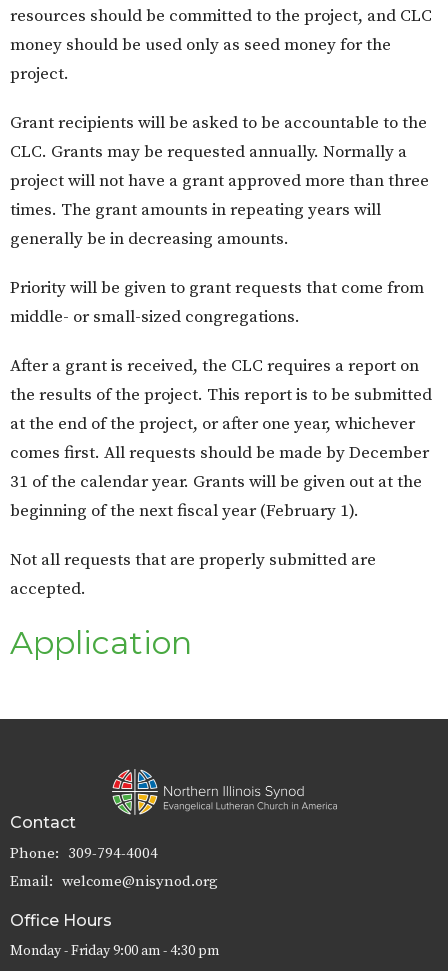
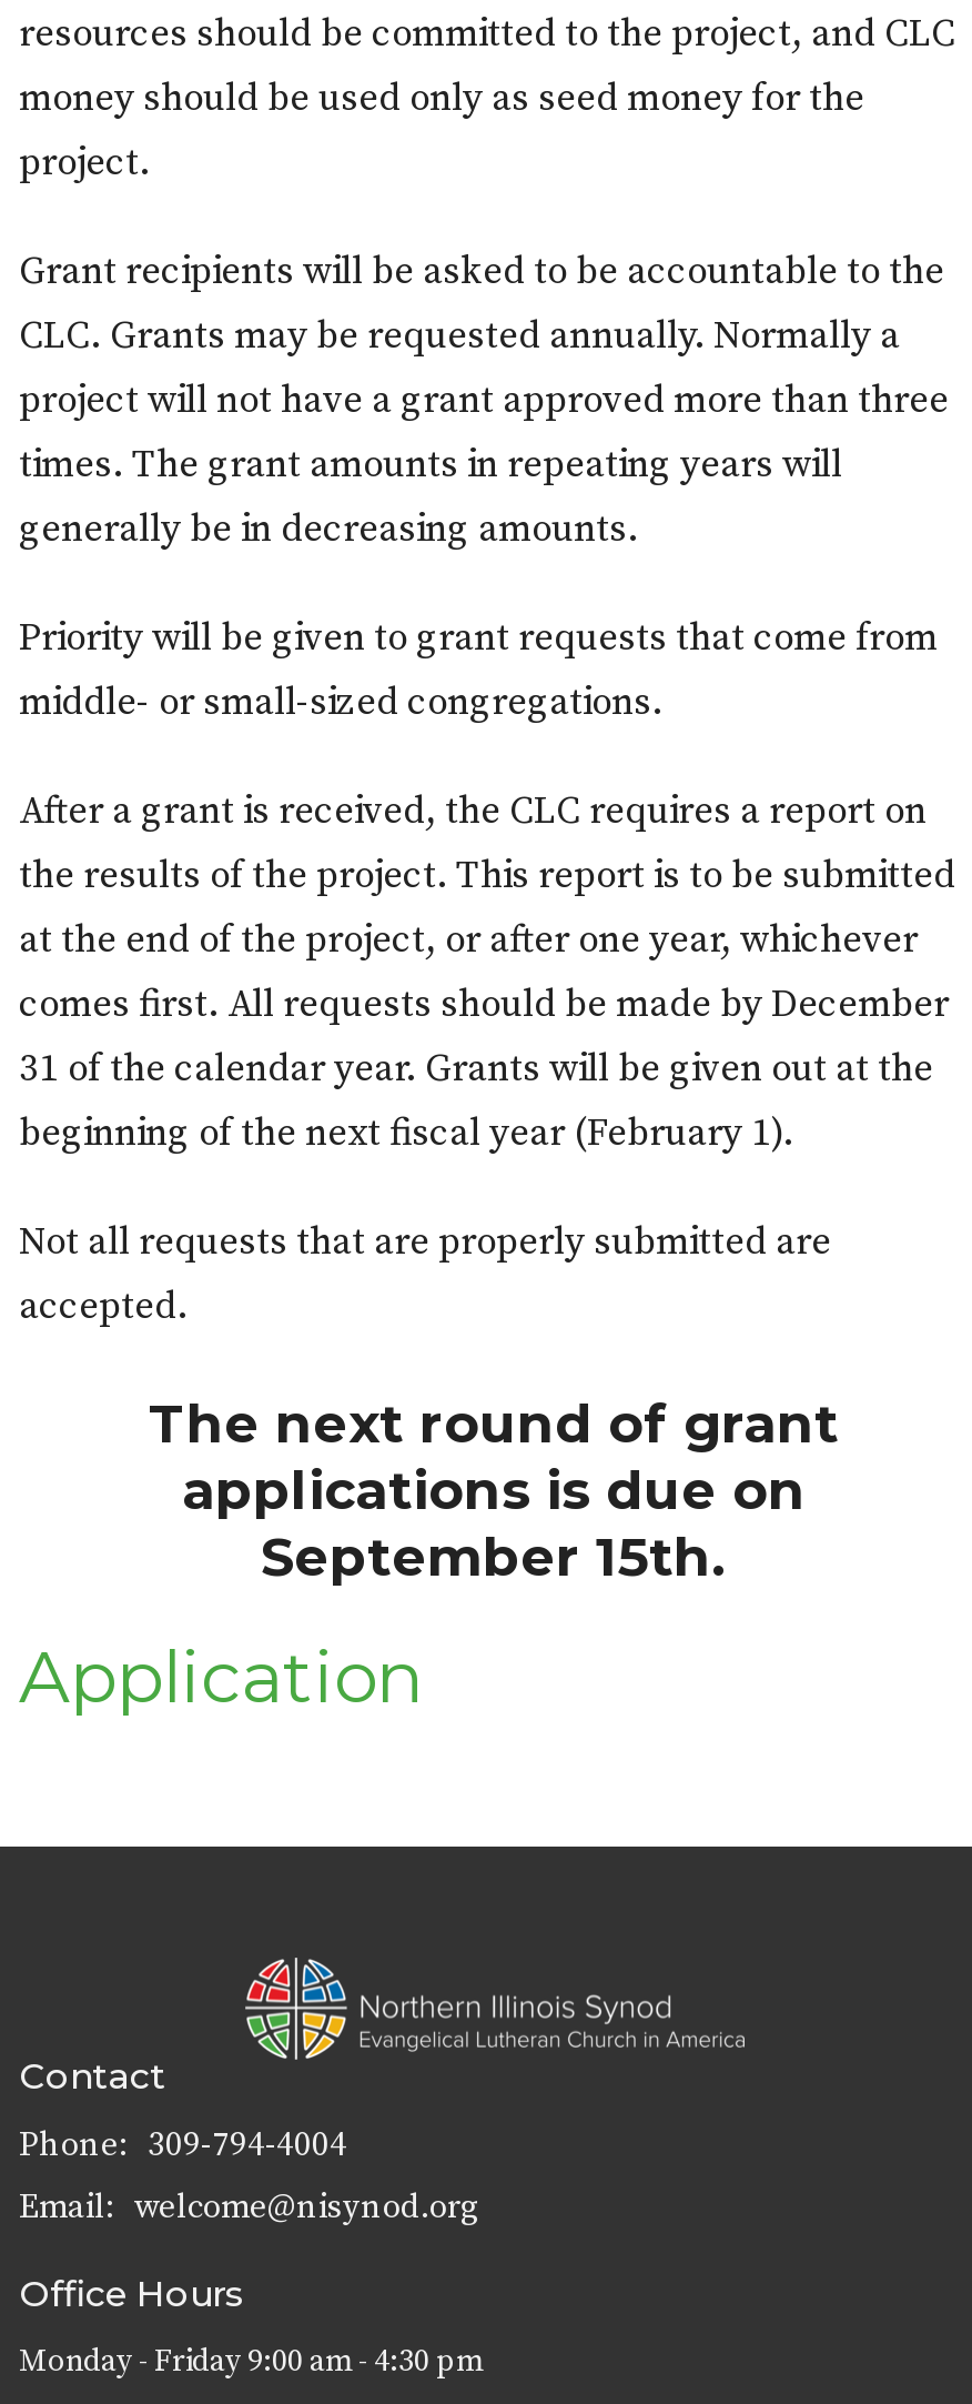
none -> [149,1392,839,1589] The next round of grant | applications is due on | September 15th.

